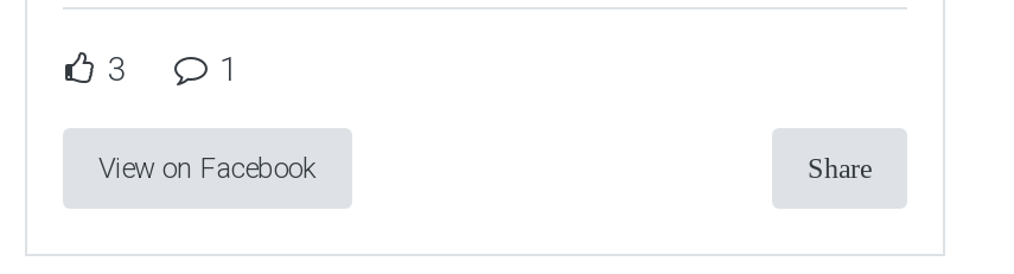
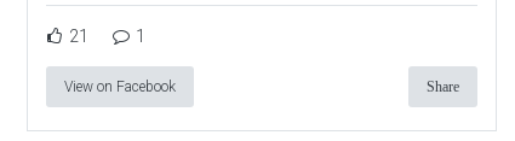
[108,51,127,88] 3 -> [69,27,88,46] 21

